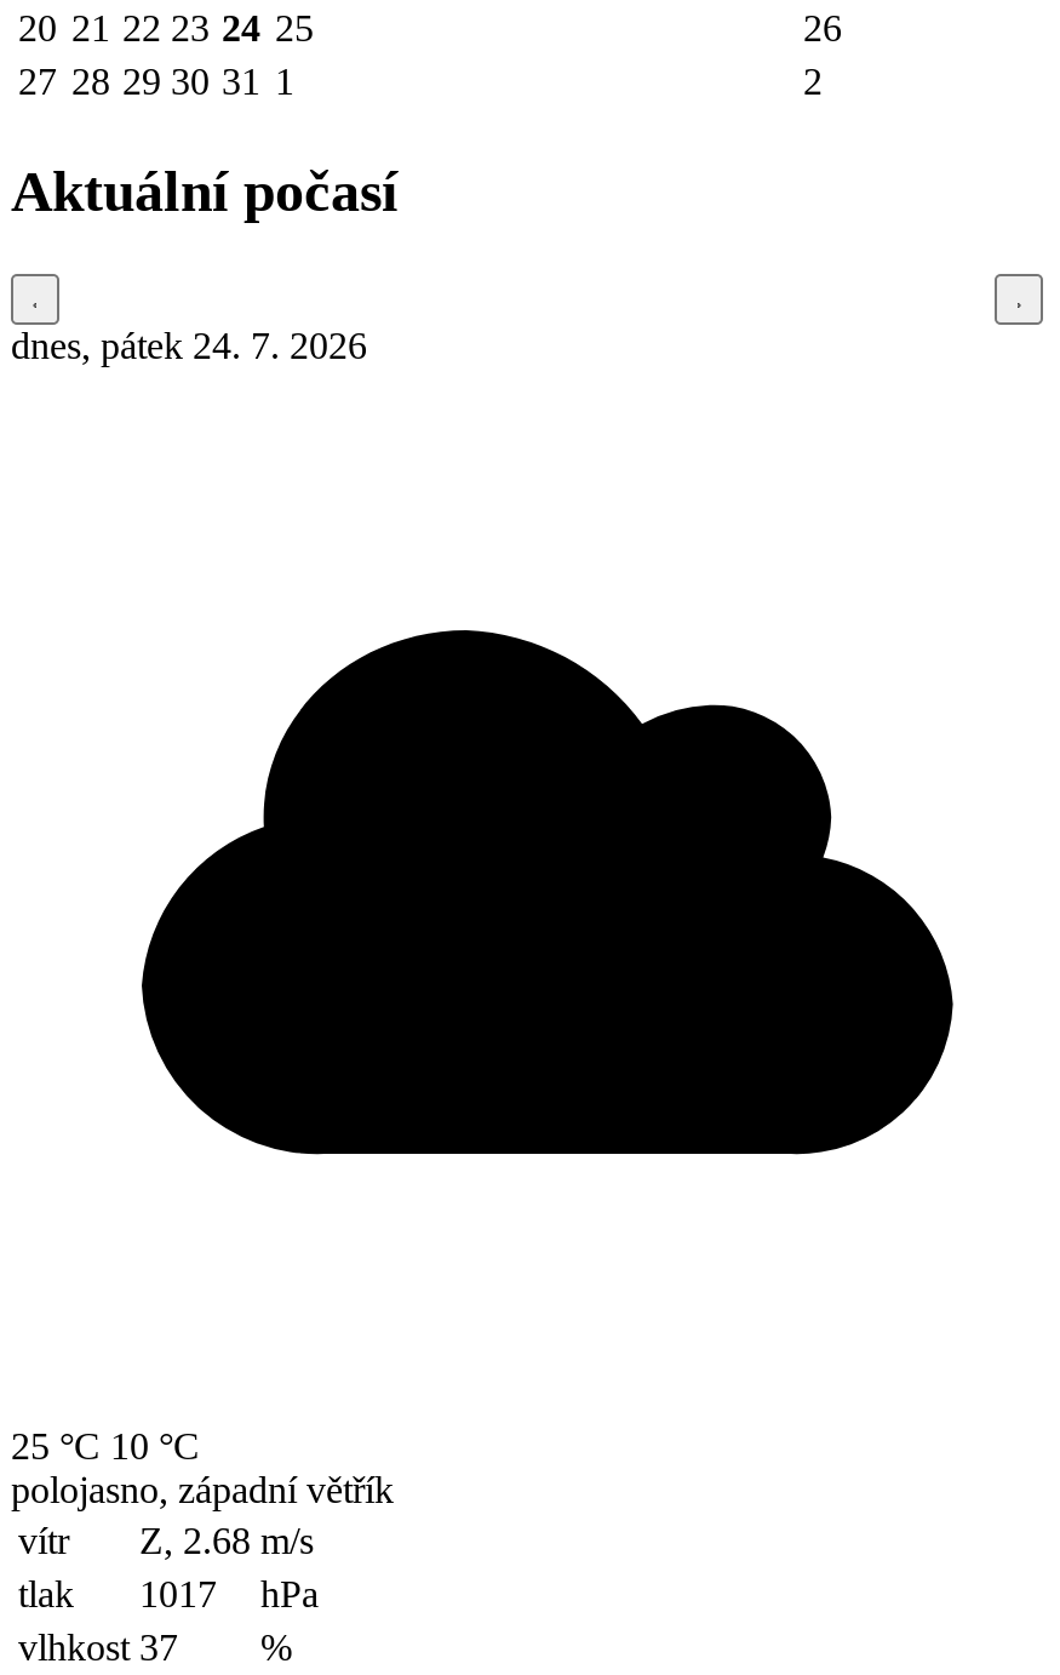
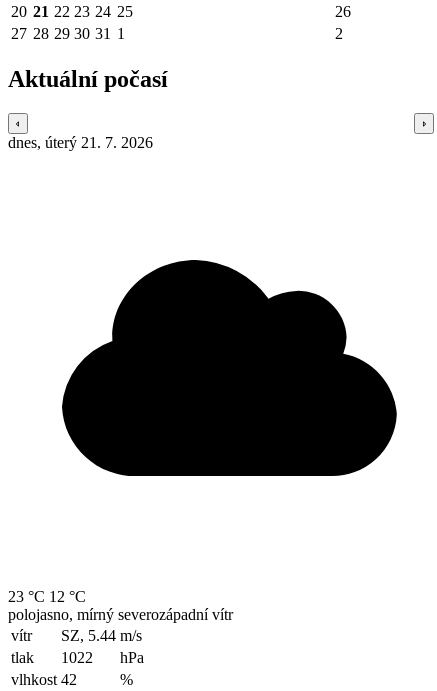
[11,324,367,365] dnes, pátek 24. 7. 2026 -> [8,134,153,151] dnes, úterý 21. 7. 2026
[11,1424,394,1509] 25 °C 10 °C | polojasno, západní větřík -> [8,588,233,623] 23 °C 12 °C | polojasno, mírný severozápadní vítr
[18,1519,314,1560] vítr Z, 2.68 m/s -> [11,627,142,644] vítr SZ, 5.44 m/s
[18,1572,319,1613] tlak 1017 hPa -> [11,649,144,666] tlak 1022 hPa
[18,1626,178,1667] vlhkost 37 -> [11,671,77,688] vlhkost 42

